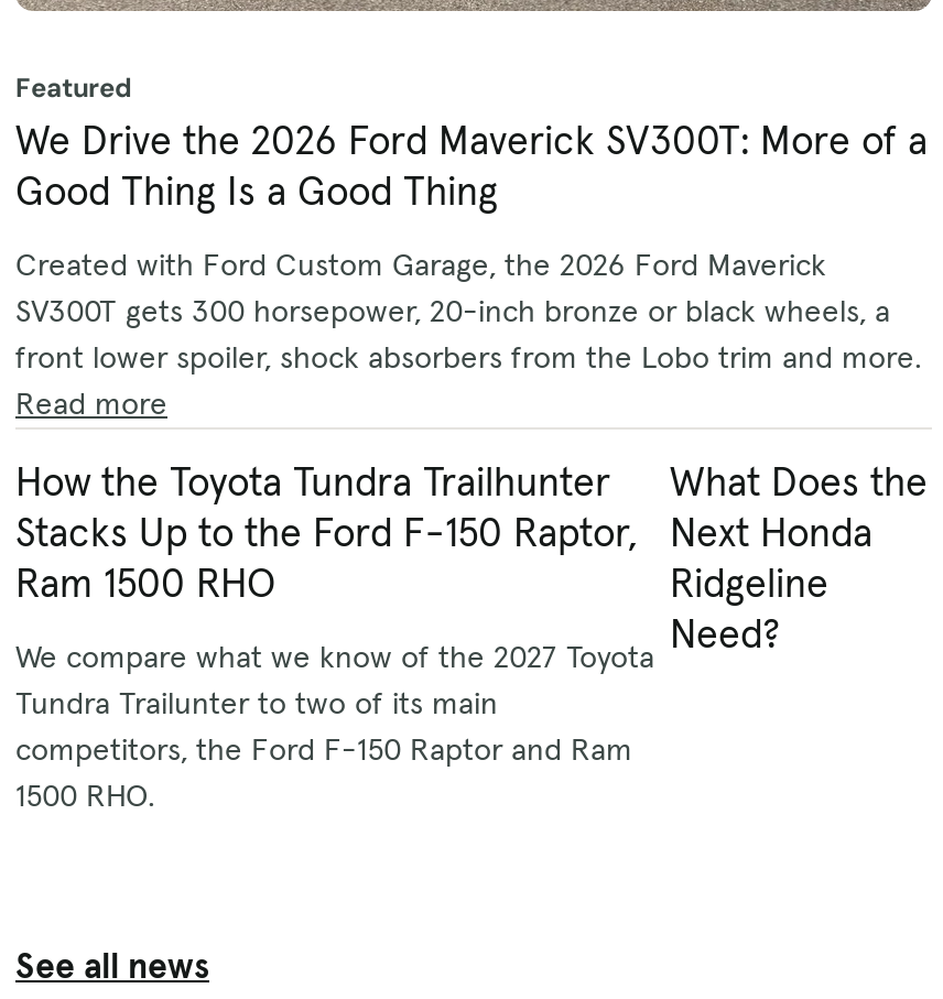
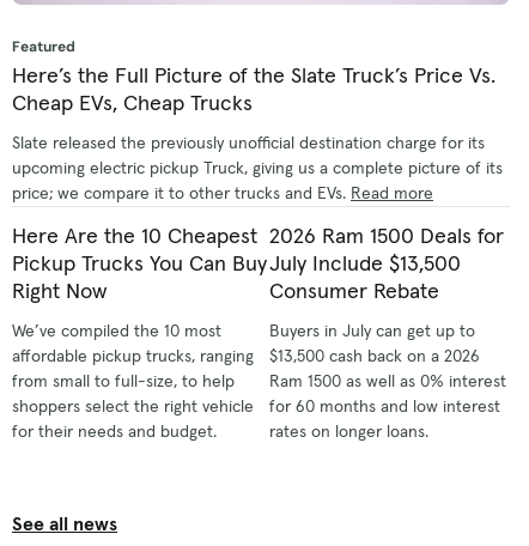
[15,113,928,814] We Drive the 2026 Ford Maverick SV300T: More of a | Good Thing Is a Good Thing | Created with Ford Custom Garage, the 2026 Ford Maverick | SV300T gets 300 horsepower, 20-inch bronze or black wheels, a | front lower spoiler, shock absorbers from the Lobo trim and more. | Read more | How the Toyota Tundra Trailhunter | Stacks Up to the Ford F-150 Raptor, | Ram 1500 RHO | We compare what we know of the 2027 Toyota | Tundra Trailunter to two of its main | competitors, the Ford F-150 Raptor and Ram | 1500 RHO. -> [12,61,503,442] Here’s the Full Picture of the Slate Truck’s Price Vs. | Cheap EVs, Cheap Trucks | Slate released the previously unofficial destination charge for its | upcoming electric pickup Truck, giving us a complete picture of its | price; we compare it to other trucks and EVs. Read more | Here Are the 10 Cheapest | Pickup Trucks You Can Buy | Right Now | We’ve compiled the 10 most | affordable pickup trucks, ranging | from small to full-size, to help | shoppers select the right vehicle | for their needs and budget.
[670,454,928,657] What Does the | Next Honda | Ridgeline | Need? -> [270,222,506,442] 2026 Ram 1500 Deals for | July Include $13,500 | Consumer Rebate | Buyers in July can get up to | $13,500 cash back on a 2026 | Ram 1500 as well as 0% interest | for 60 months and low interest | rates on longer loans.

